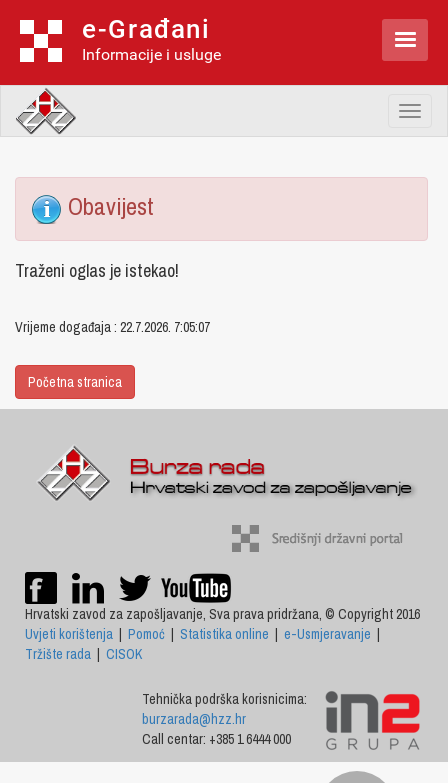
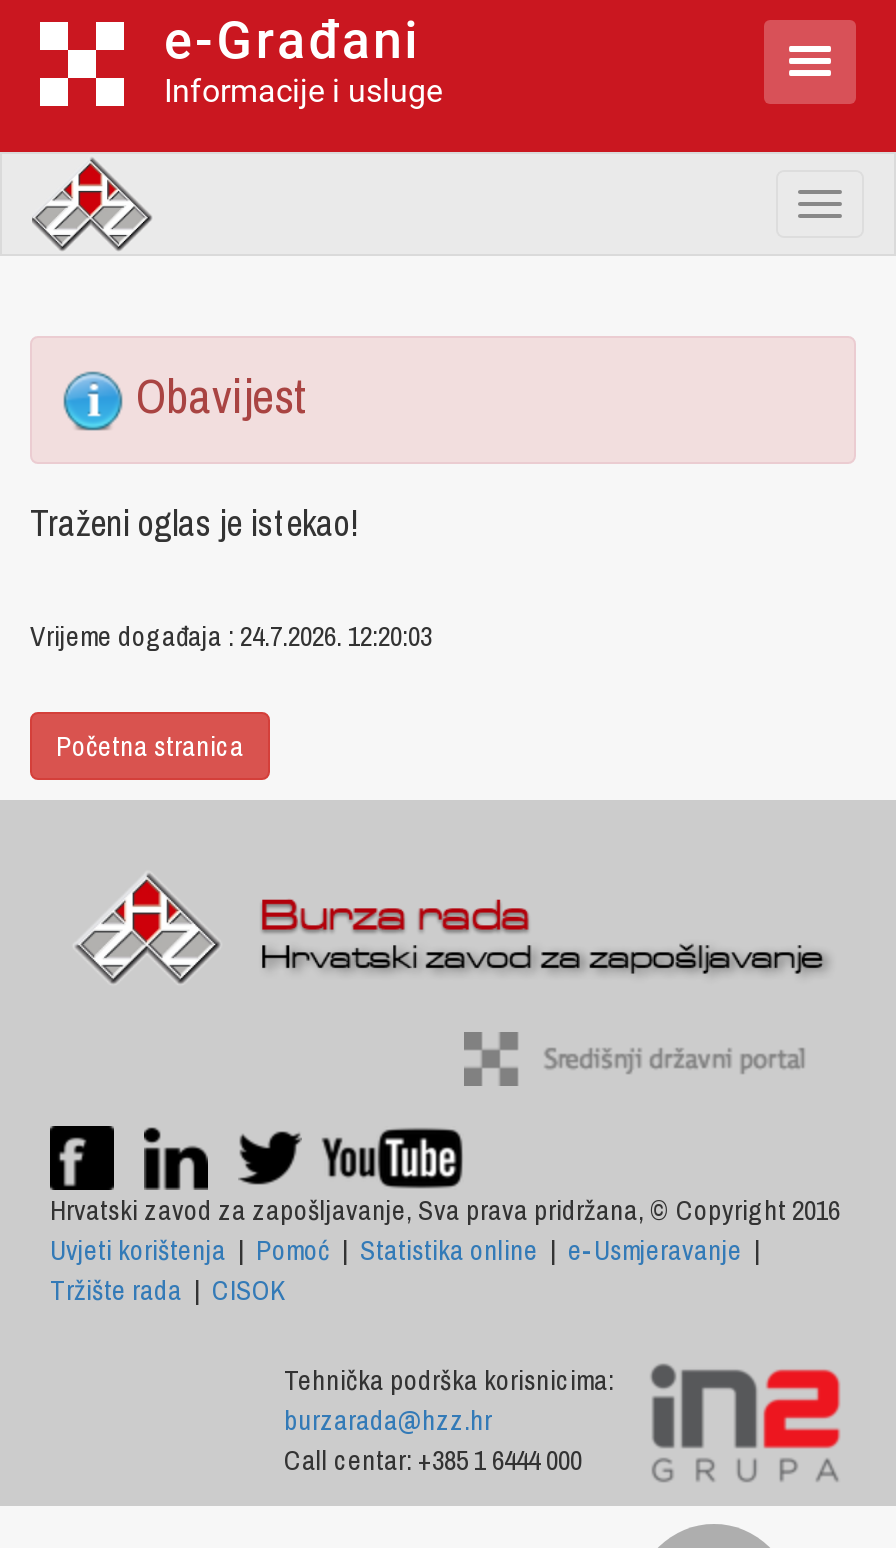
[15,318,210,336] Vrijeme događaja : 22.7.2026. 7:05:07 -> [30,618,432,654] Vrijeme događaja : 24.7.2026. 12:20:03

